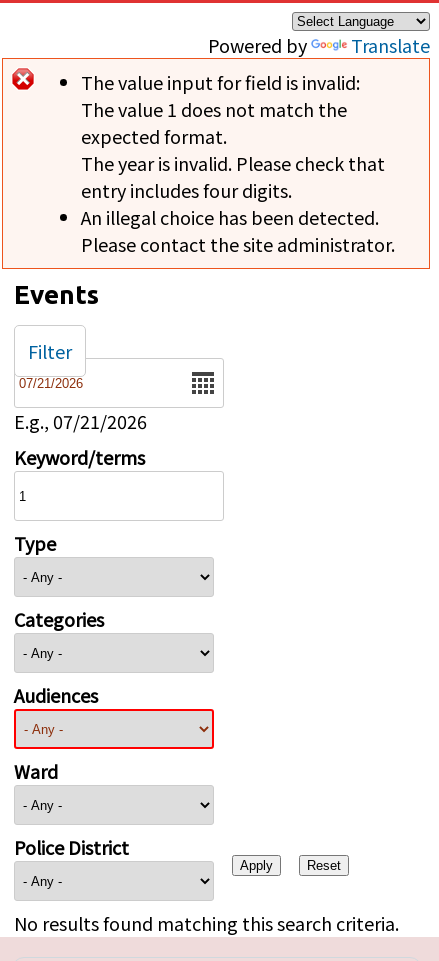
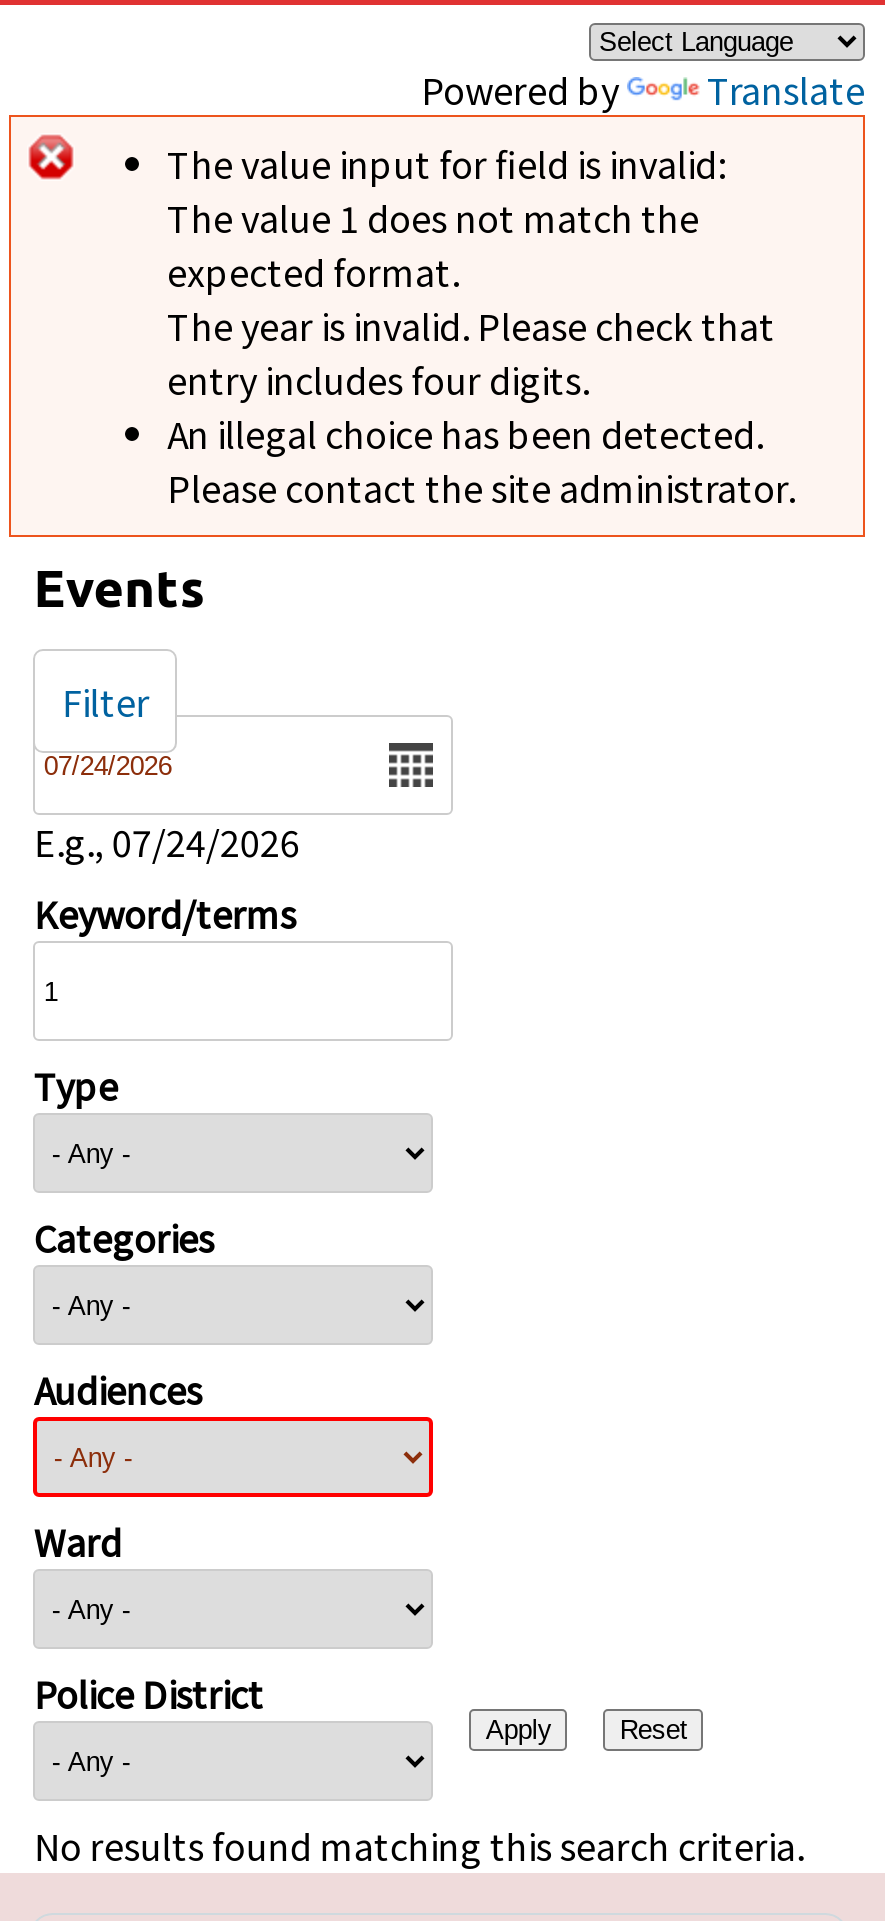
[14,408,147,434] E.g., 07/21/2026 -> [34,815,300,867] E.g., 07/24/2026

